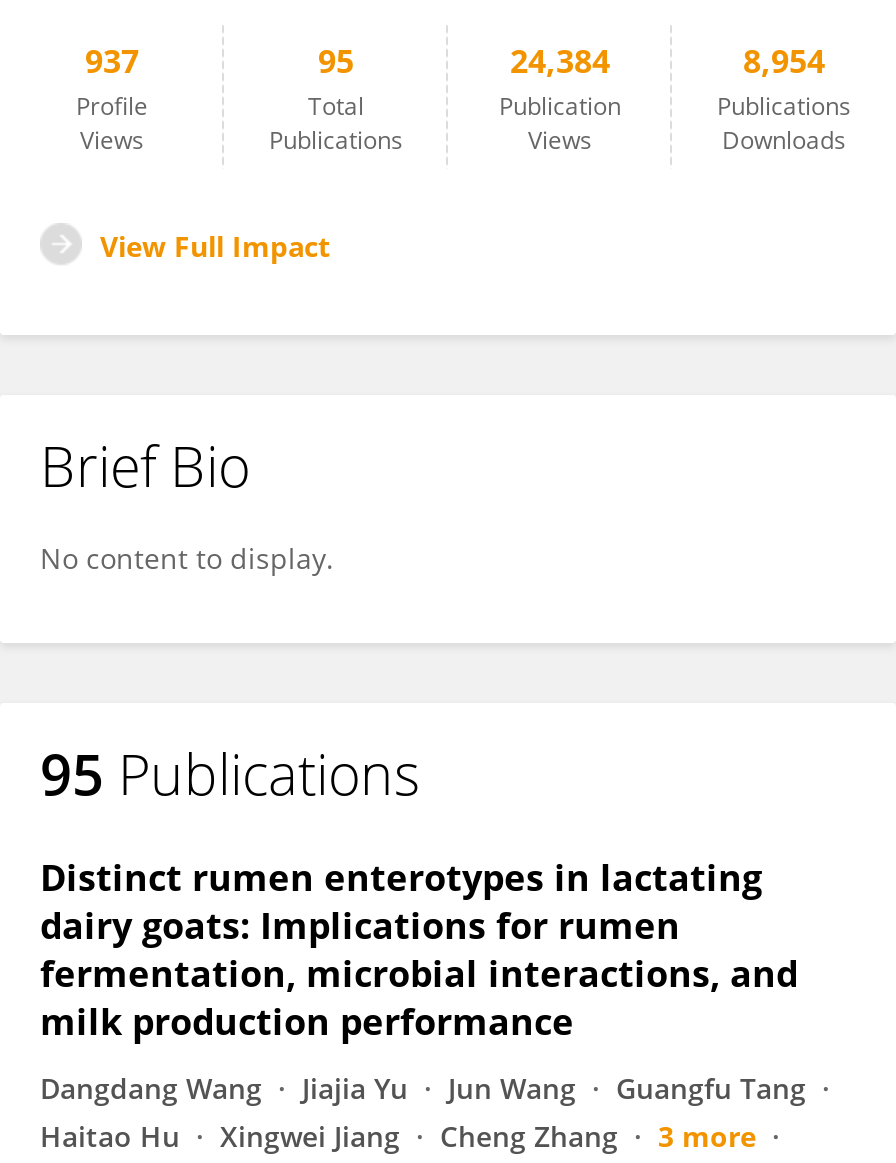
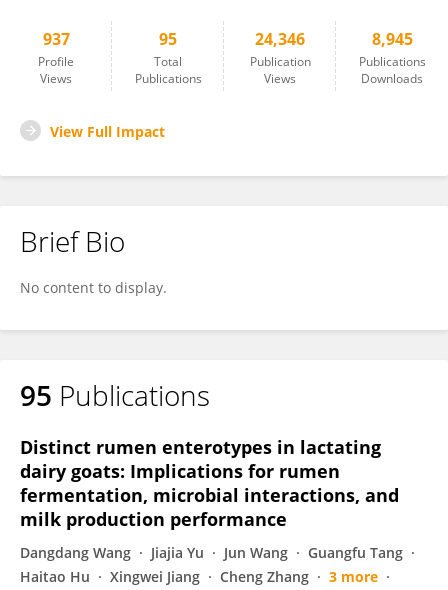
[510,39,610,83] 24,384 -> [255,28,305,50] 24,346
[743,39,825,83] 8,954 -> [371,28,412,50] 8,945

